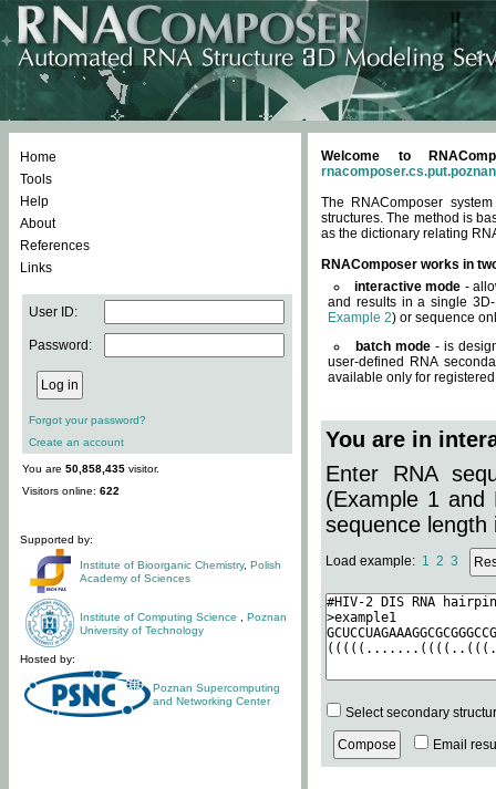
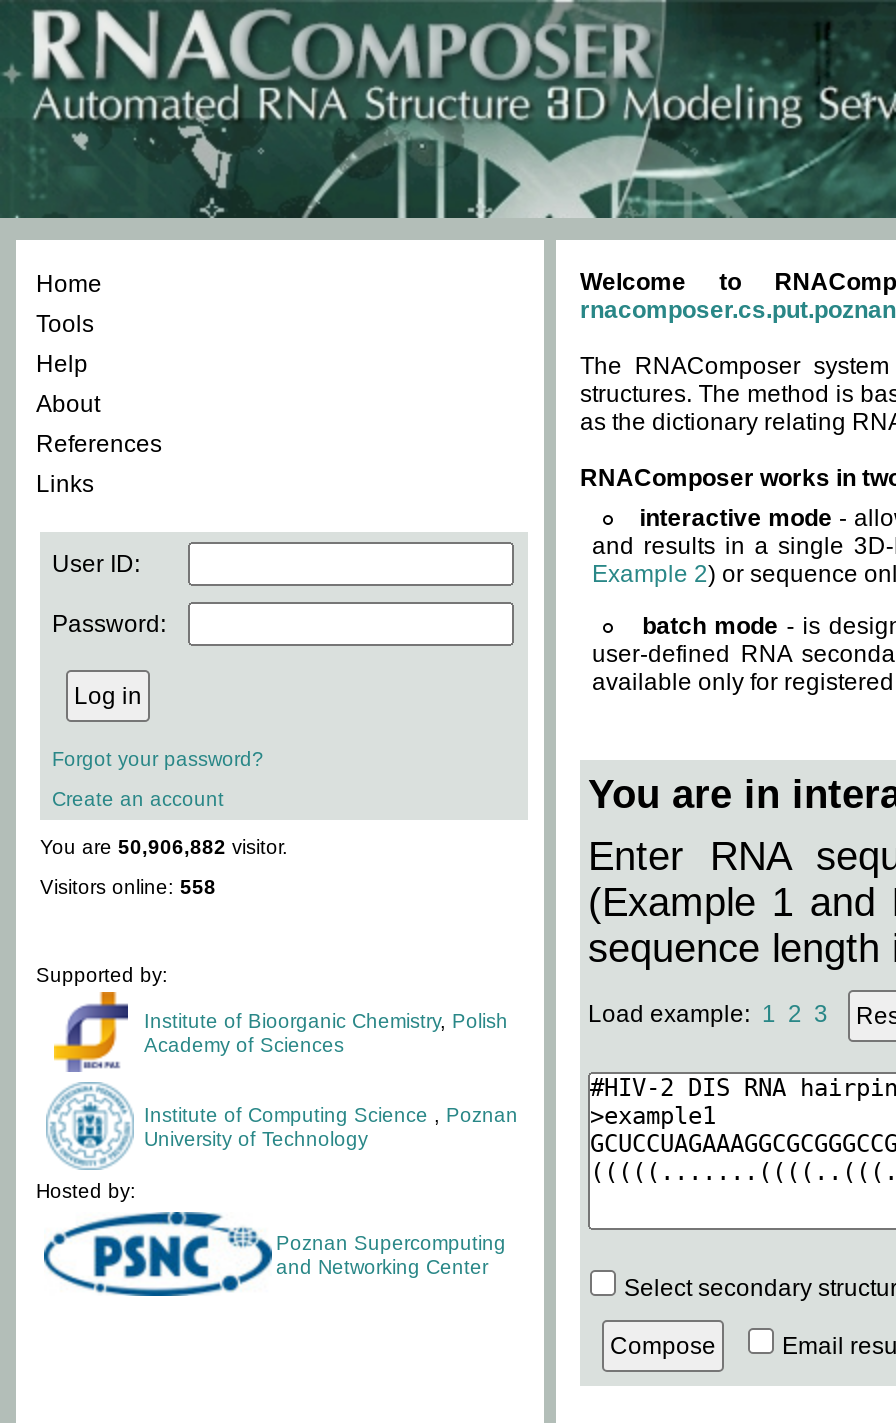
[22,463,159,475] You are 50,858,435 visitor. -> [40,836,288,858] You are 50,906,882 visitor.
[22,485,120,497] Visitors online: 622 -> [40,876,216,898] Visitors online: 558

